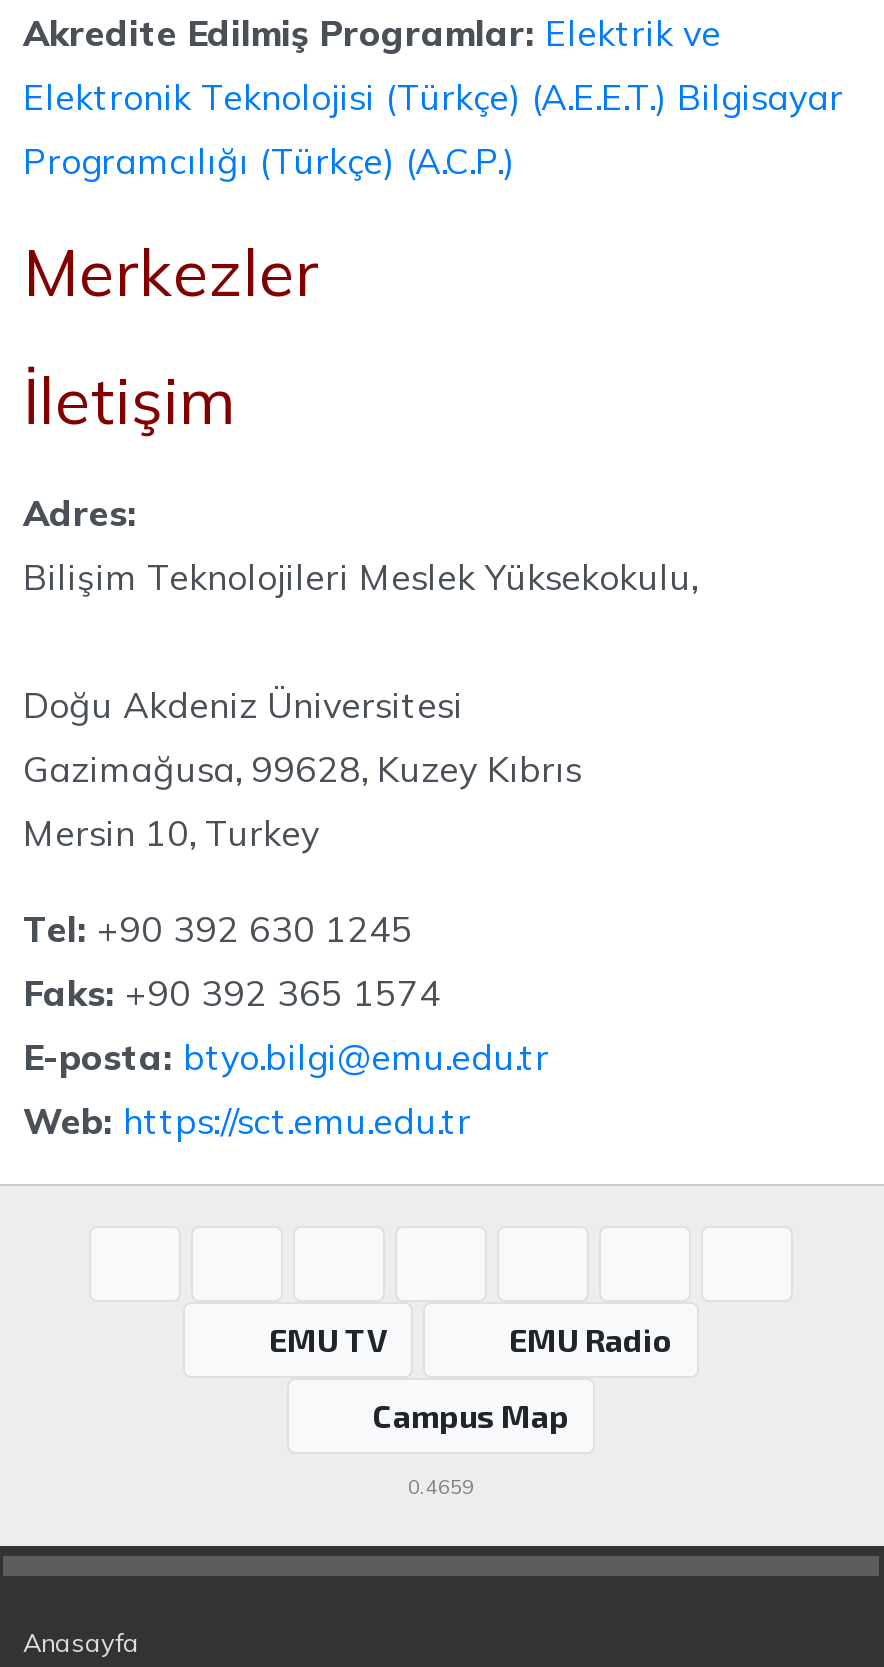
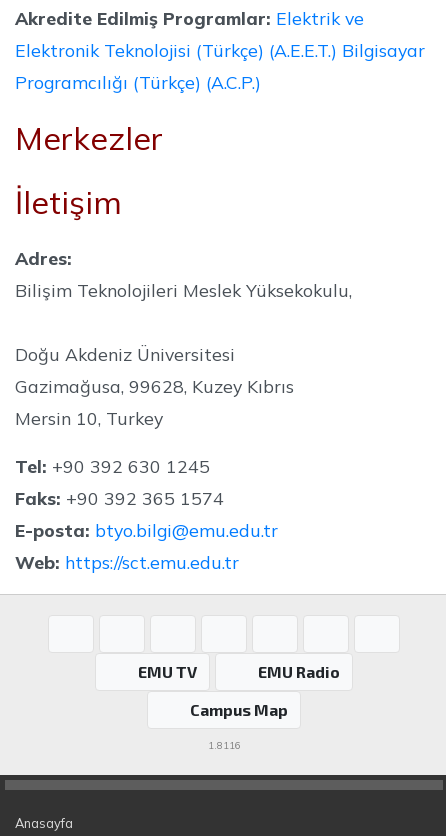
[408,1474,474,1500] 0.4659 -> [207,739,240,752] 1.8116

